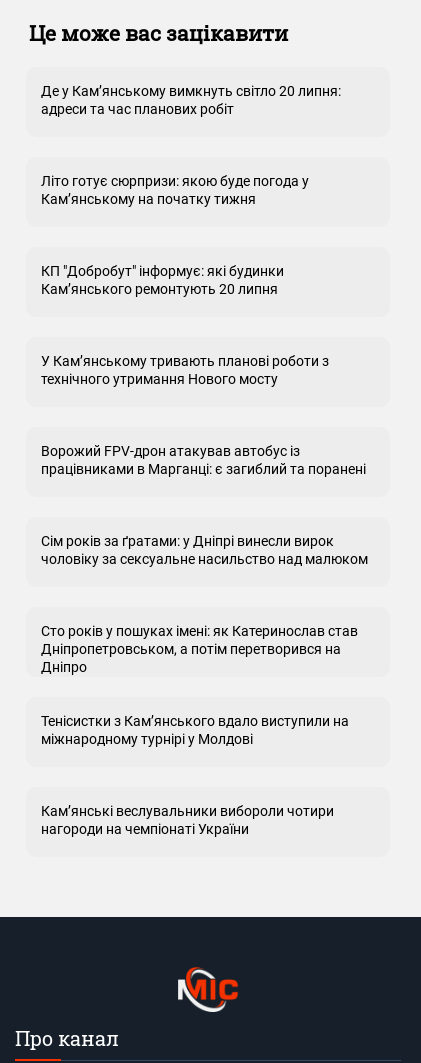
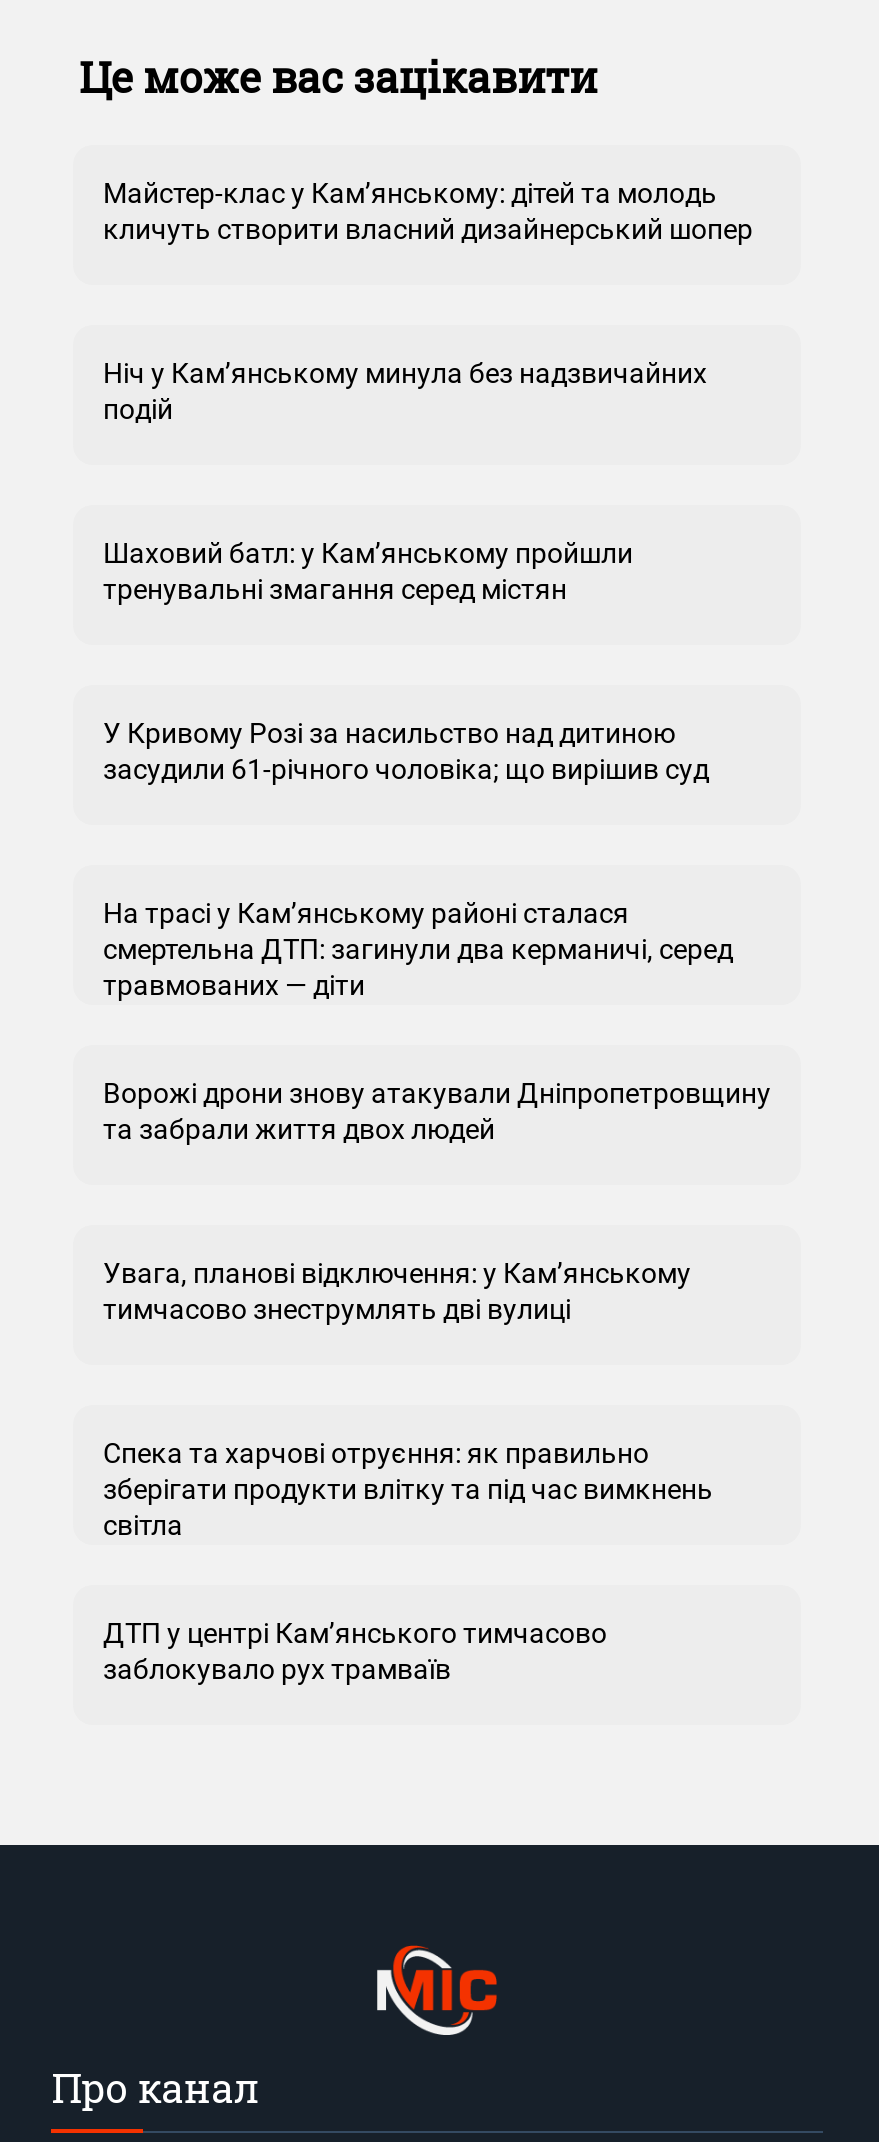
[41,83,341,117] Де у Кам’янському вимкнуть світло 20 липня: | адреси та час планових робіт -> [103,177,753,245] Майстер-клас у Кам’янському: дітей та молодь | кличуть створити власний дизайнерський шопер
[41,173,309,207] Літо готує сюрпризи: якою буде погода у | Кам’янському на початку тижня -> [103,357,707,425] Ніч у Кам’янському минула без надзвичайних | подій
[41,263,284,297] КП "Добробут" інформує: які будинки | Кам’янського ремонтують 20 липня -> [103,537,633,605] Шаховий батл: у Кам’янському пройшли | тренувальні змагання серед містян
[41,353,329,387] У Кам’янському тривають планові роботи з | технічного утримання Нового мосту -> [103,717,709,785] У Кривому Розі за насильство над дитиною | засудили 61-річного чоловіка; що вирішив суд
[41,443,366,477] Ворожий FPV-дрон атакував автобус із | працівниками в Марганці: є загиблий та поранені -> [103,897,733,1001] На трасі у Кам’янському районі сталася | смертельна ДТП: загинули два керманичі, серед | травмованих — діти
[41,533,368,567] Сім років за ґратами: у Дніпрі винесли вирок | чоловіку за сексуальне насильство над малюком -> [103,1077,771,1145] Ворожі дрони знову атакували Дніпропетровщину | та забрали життя двох людей
[41,623,358,675] Сто років у пошуках імені: як Катеринослав став | Дніпропетровськом, а потім перетворився на | Дніпро -> [103,1257,691,1325] Увага, планові відключення: у Кам’янському | тимчасово знеструмлять дві вулиці
[41,713,349,747] Тенісистки з Кам’янського вдало виступили на | міжнародному турнірі у Молдові -> [103,1437,713,1541] Спека та харчові отруєння: як правильно | зберігати продукти влітку та під час вимкнень | світла
[41,803,334,837] Кам’янські веслувальники вибороли чотири | нагороди на чемпіонаті України -> [103,1617,607,1685] ДТП у центрі Кам’янського тимчасово | заблокувало рух трамваїв

